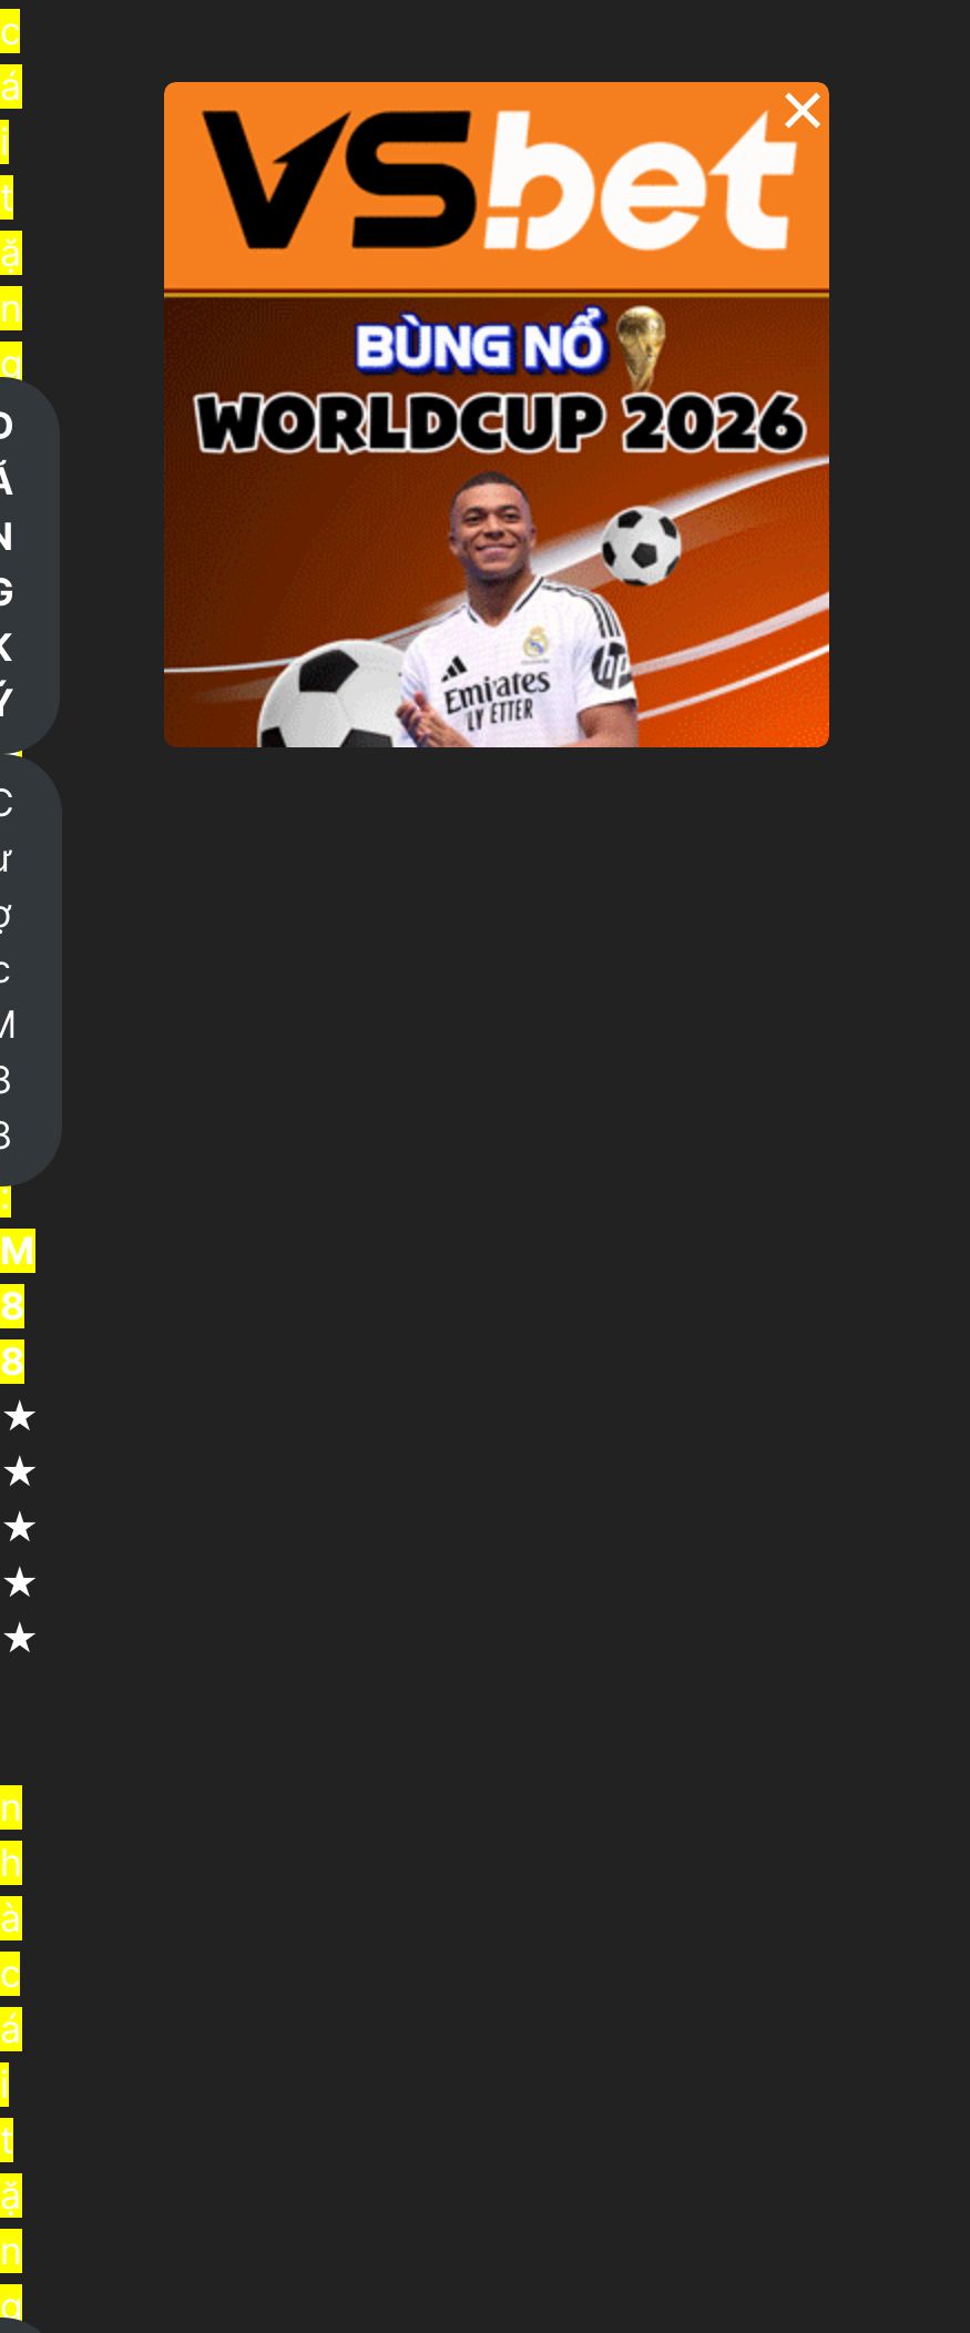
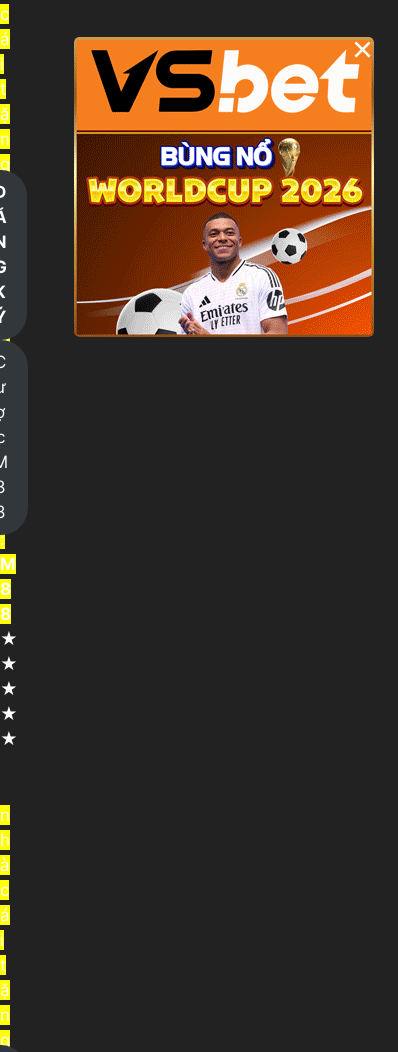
[191,262,831,750] [image] -> [73,37,375,338] [image]

